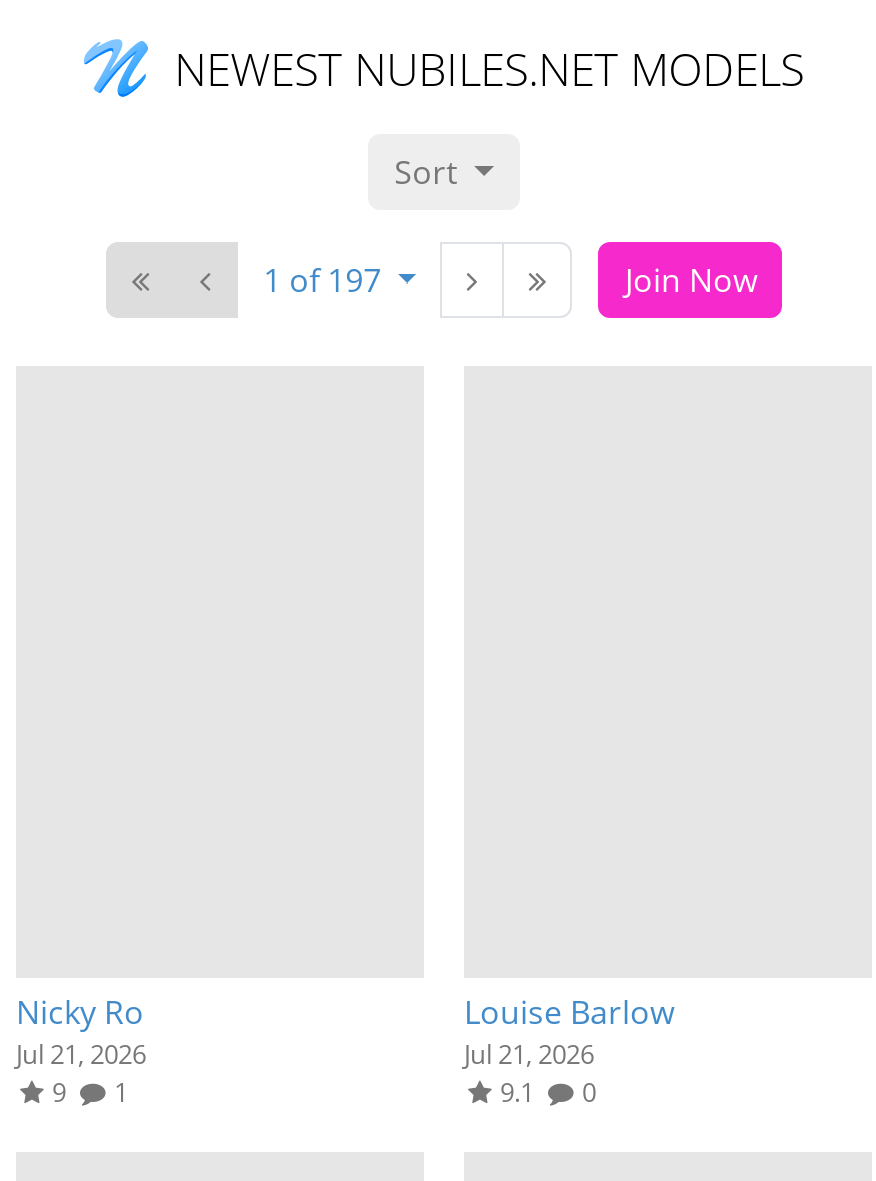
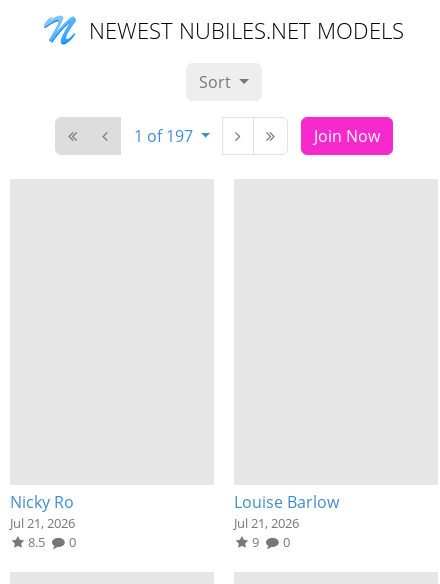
[52,1073,66,1109] 9 -> [28,533,45,551] 8.5
[114,1073,128,1109] 1 -> [69,533,76,551] 0
[500,1073,596,1109] 9.1 0 -> [252,533,290,551] 9 0

